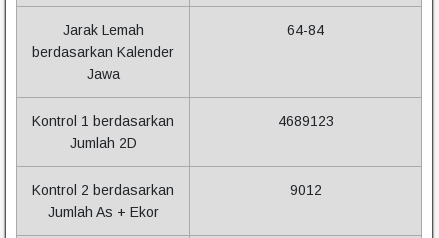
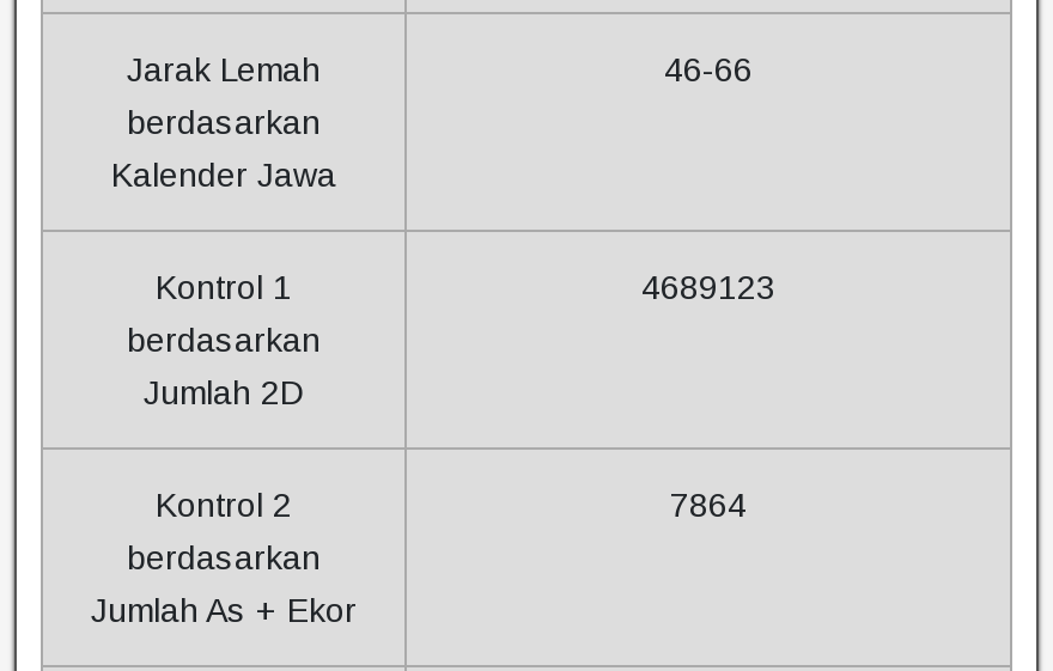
[287,22,324,38] 64-84 -> [664,50,753,89] 46-66
[289,182,321,198] 9012 -> [670,486,747,524] 7864

